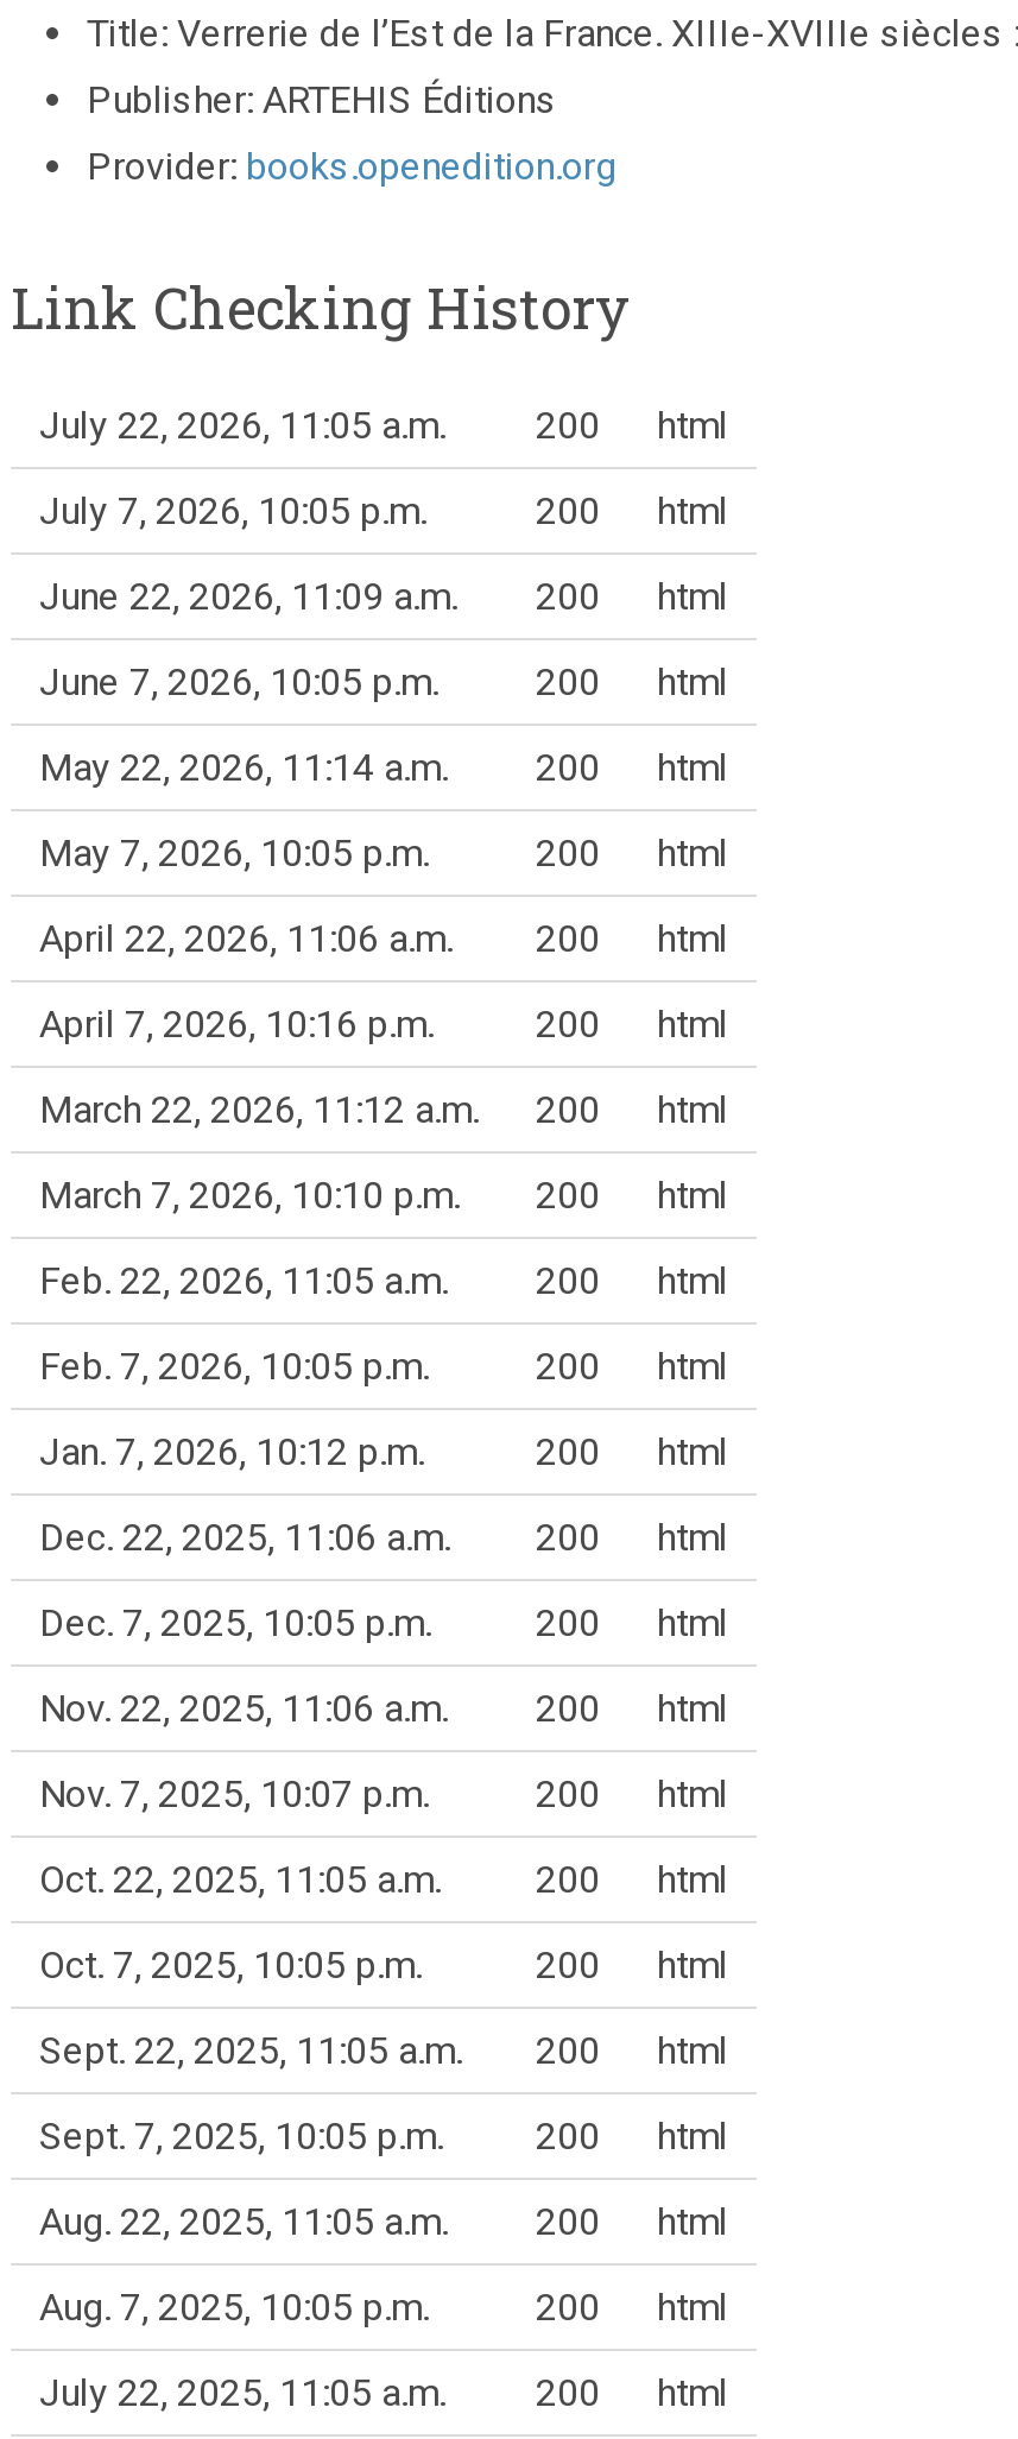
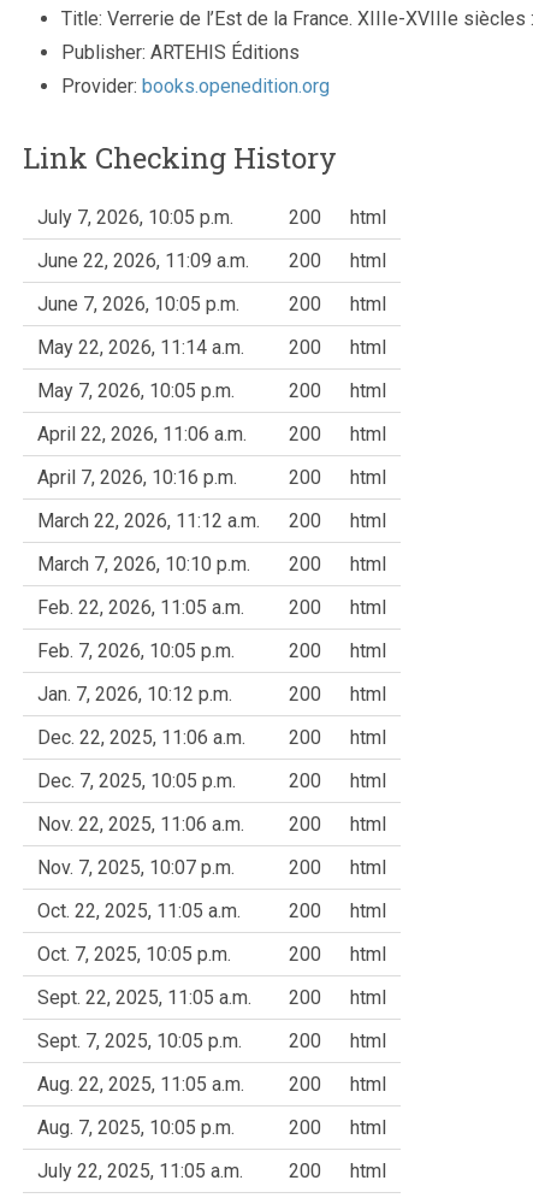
[39,403,728,448] July 22, 2026, 11:05 a.m. | 200 | html -> none

